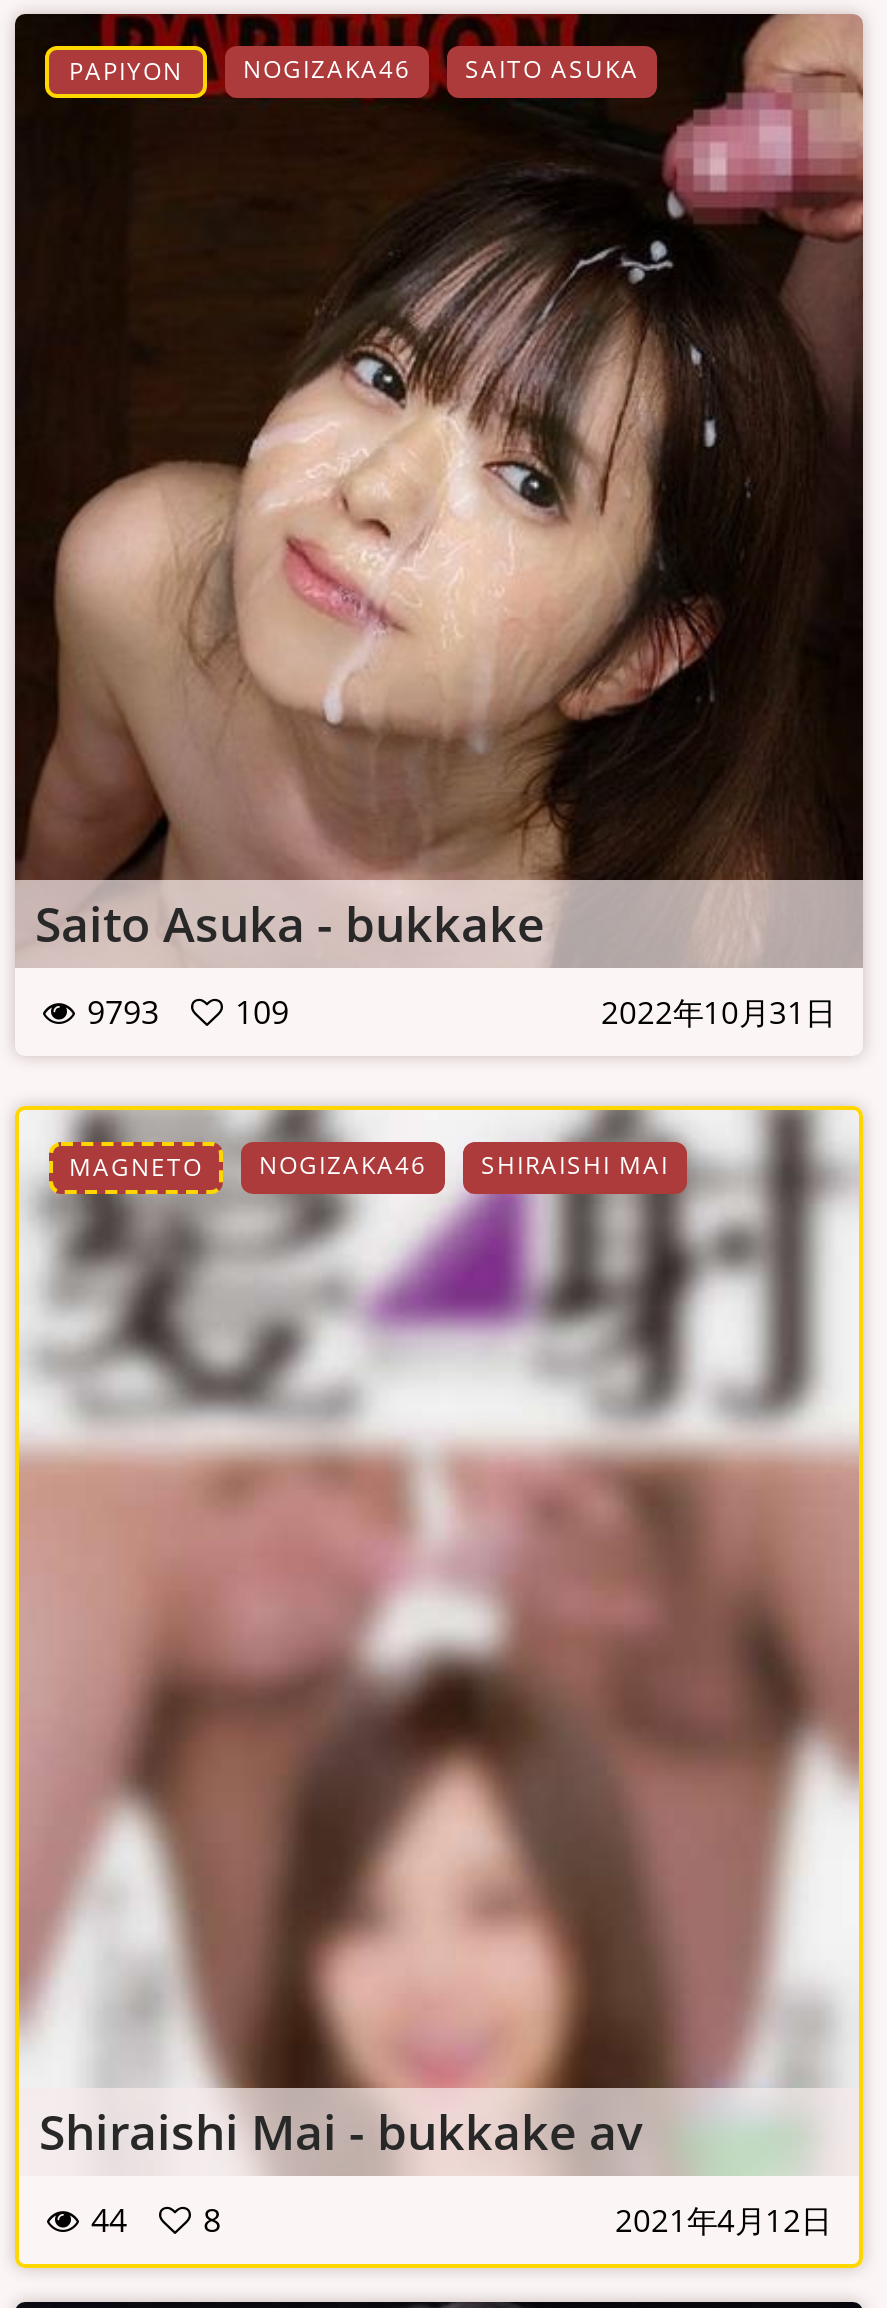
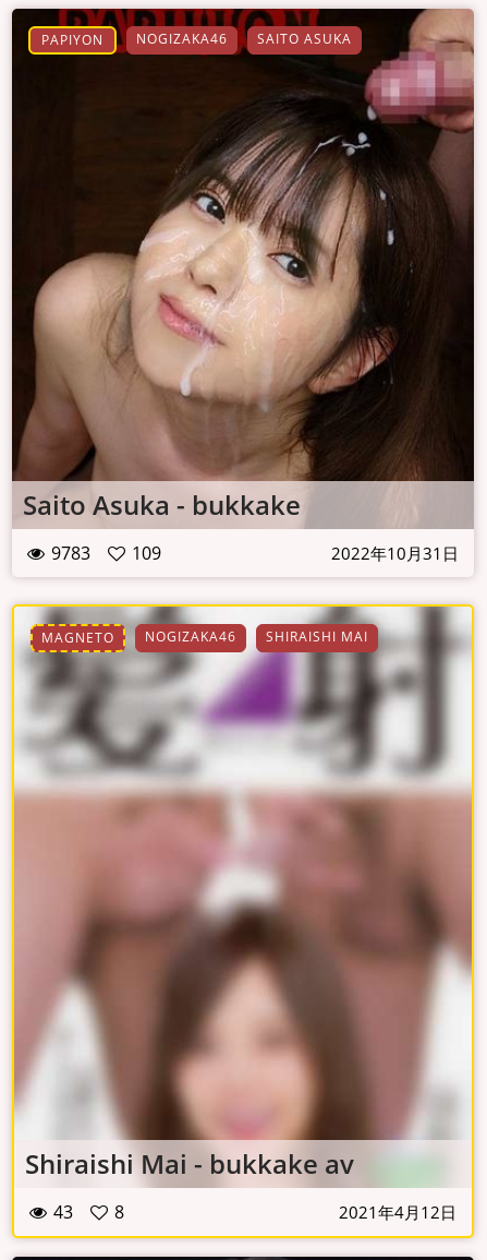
[87,991,289,1035] 9793 109 -> [51,542,161,566] 9783 109
[91,2198,221,2242] 44 8 -> [53,1200,124,1224] 43 8

